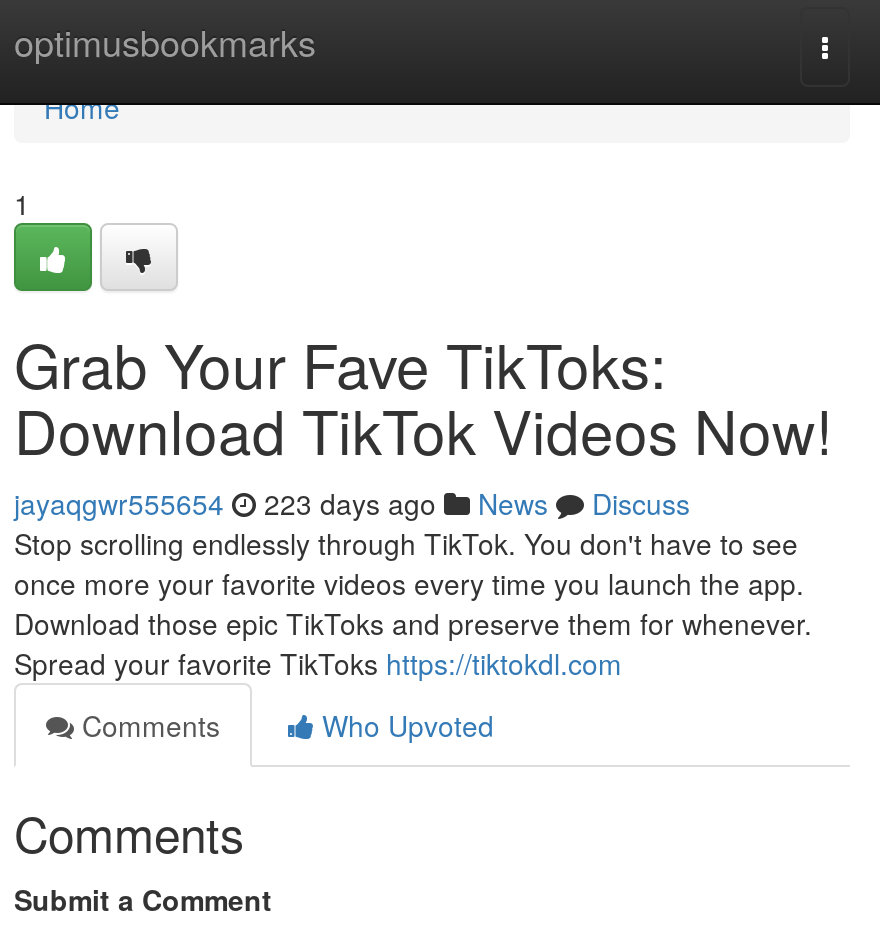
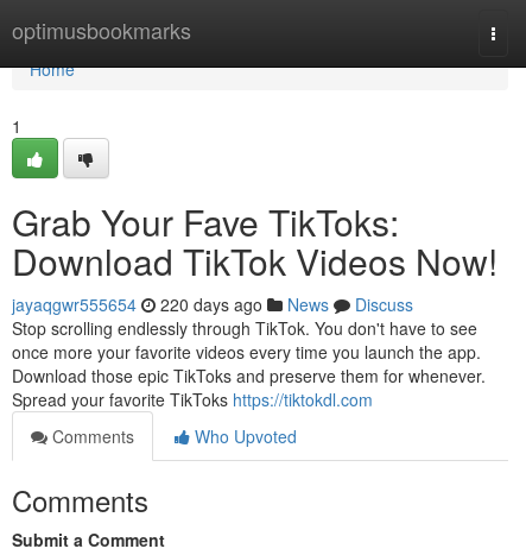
[14,483,690,523] jayaqgwr555654 223 days ago News Discuss -> [12,292,413,316] jayaqgwr555654 220 days ago News Discuss

